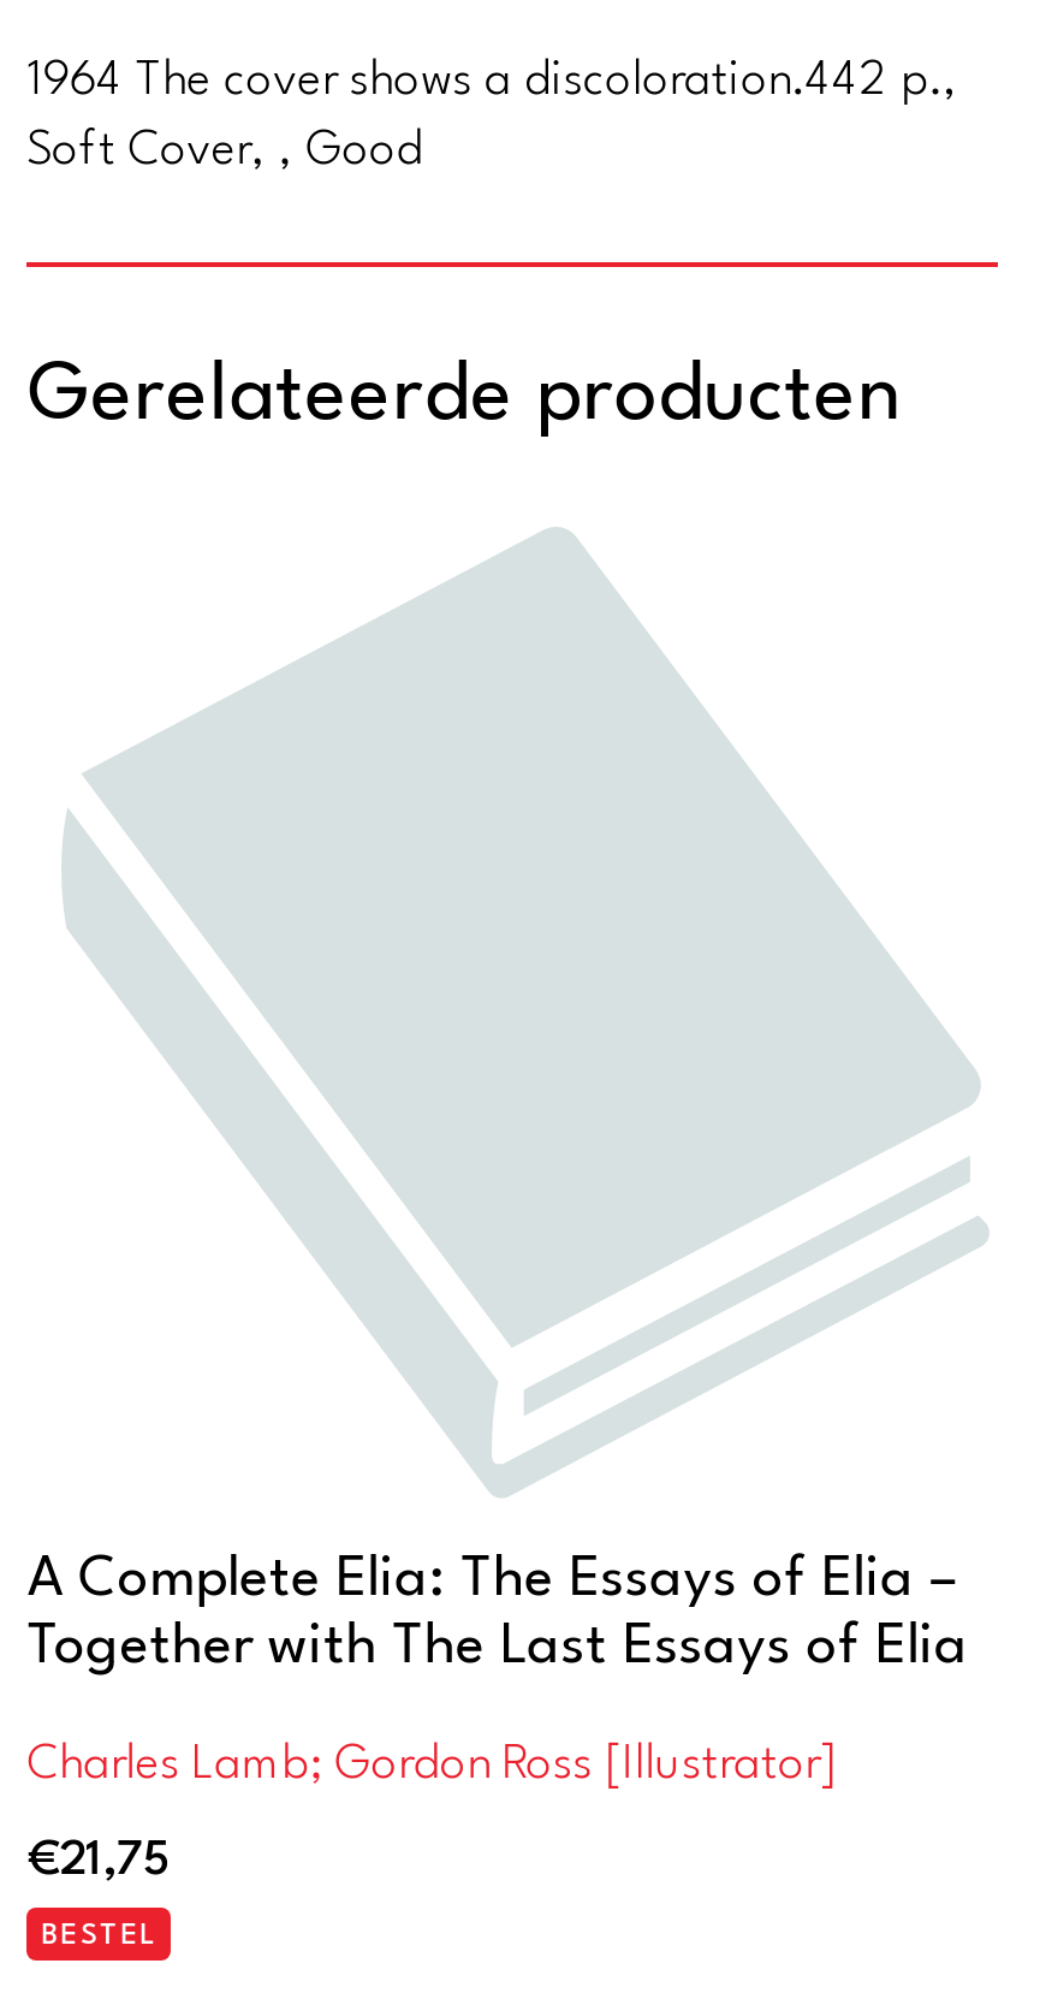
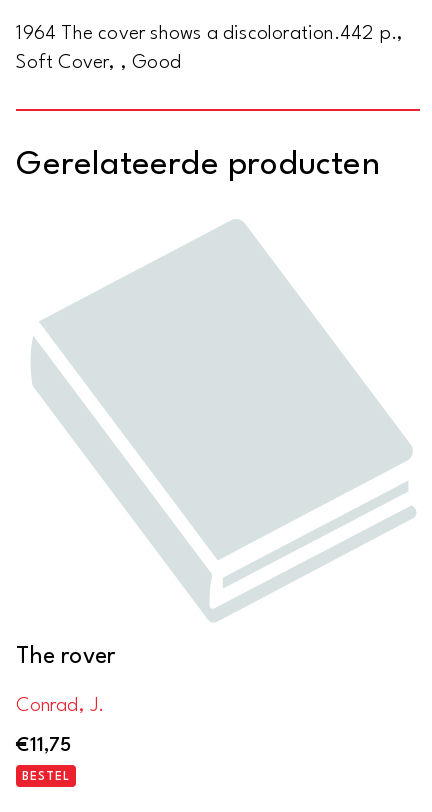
[27,1553,969,1678] A Complete Elia: The Essays of Elia – | Together with The Last Essays of Elia -> [16,645,115,669] The rover
[27,1742,837,1790] Charles Lamb; Gordon Ross [Illustrator] -> [16,696,104,716] Conrad, J.
[27,1837,170,1885] €21,75 -> [16,736,72,756] €11,75

